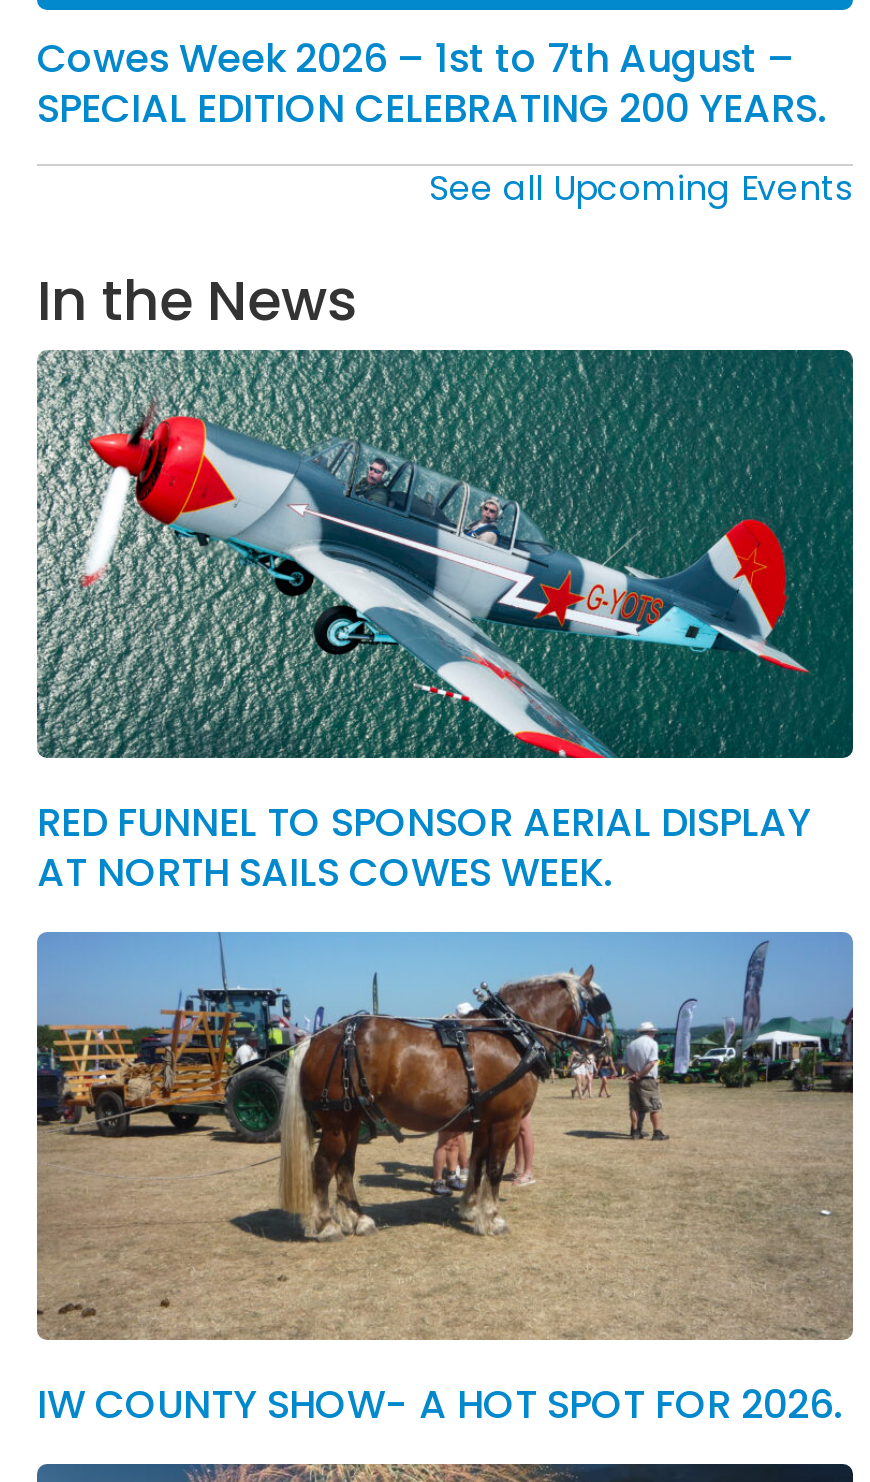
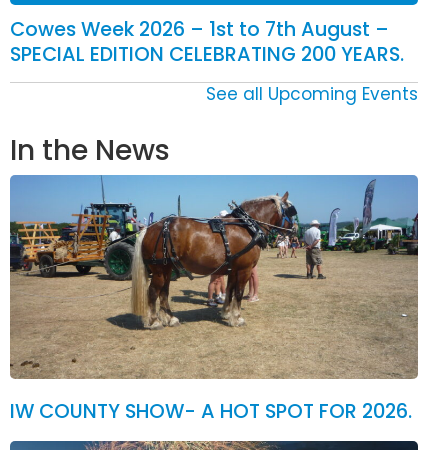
[37,348,855,901] [image] | RED FUNNEL TO SPONSOR AERIAL DISPLAY | AT NORTH SAILS COWES WEEK. -> none

